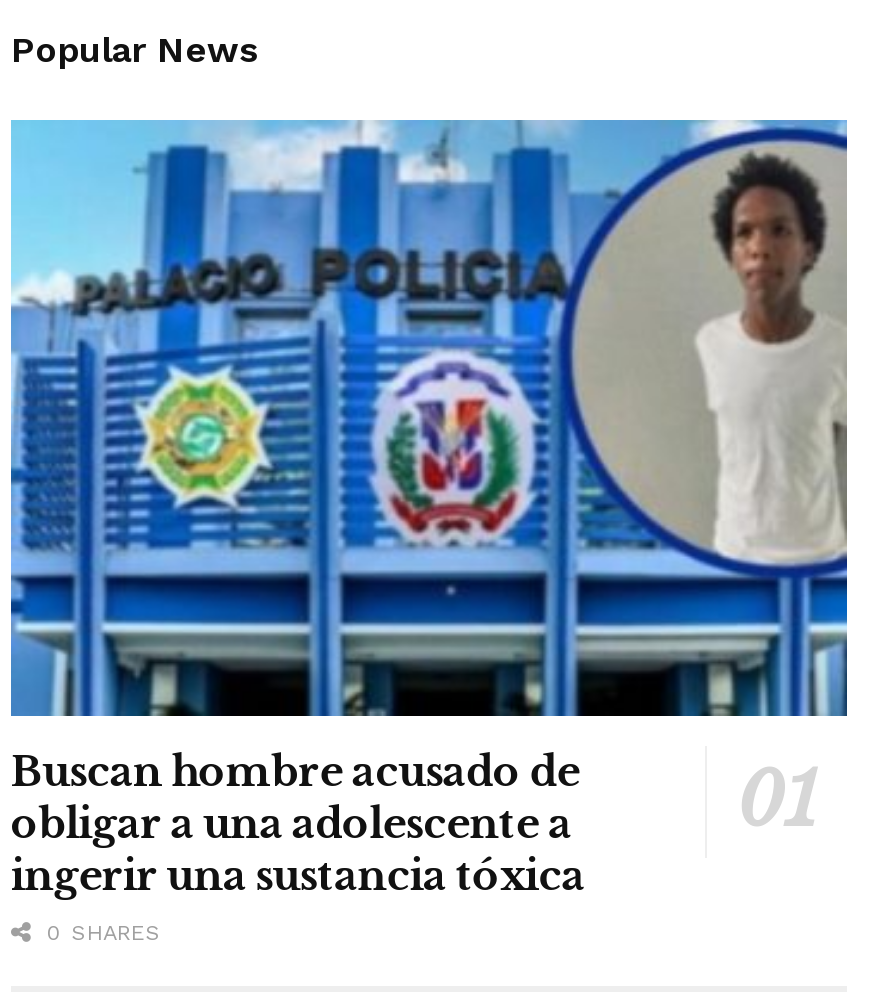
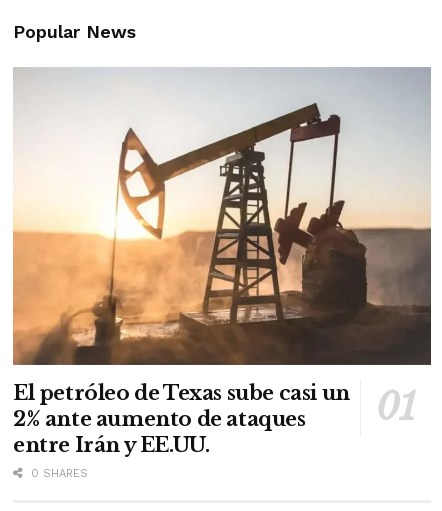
[9,120,849,901] [image] | Buscan hombre acusado de | obligar a una adolescente a | ingerir una sustancia tóxica -> [12,67,432,457] [image] | El petróleo de Texas sube casi un | 2% ante aumento de ataques | entre Irán y EE.UU.

